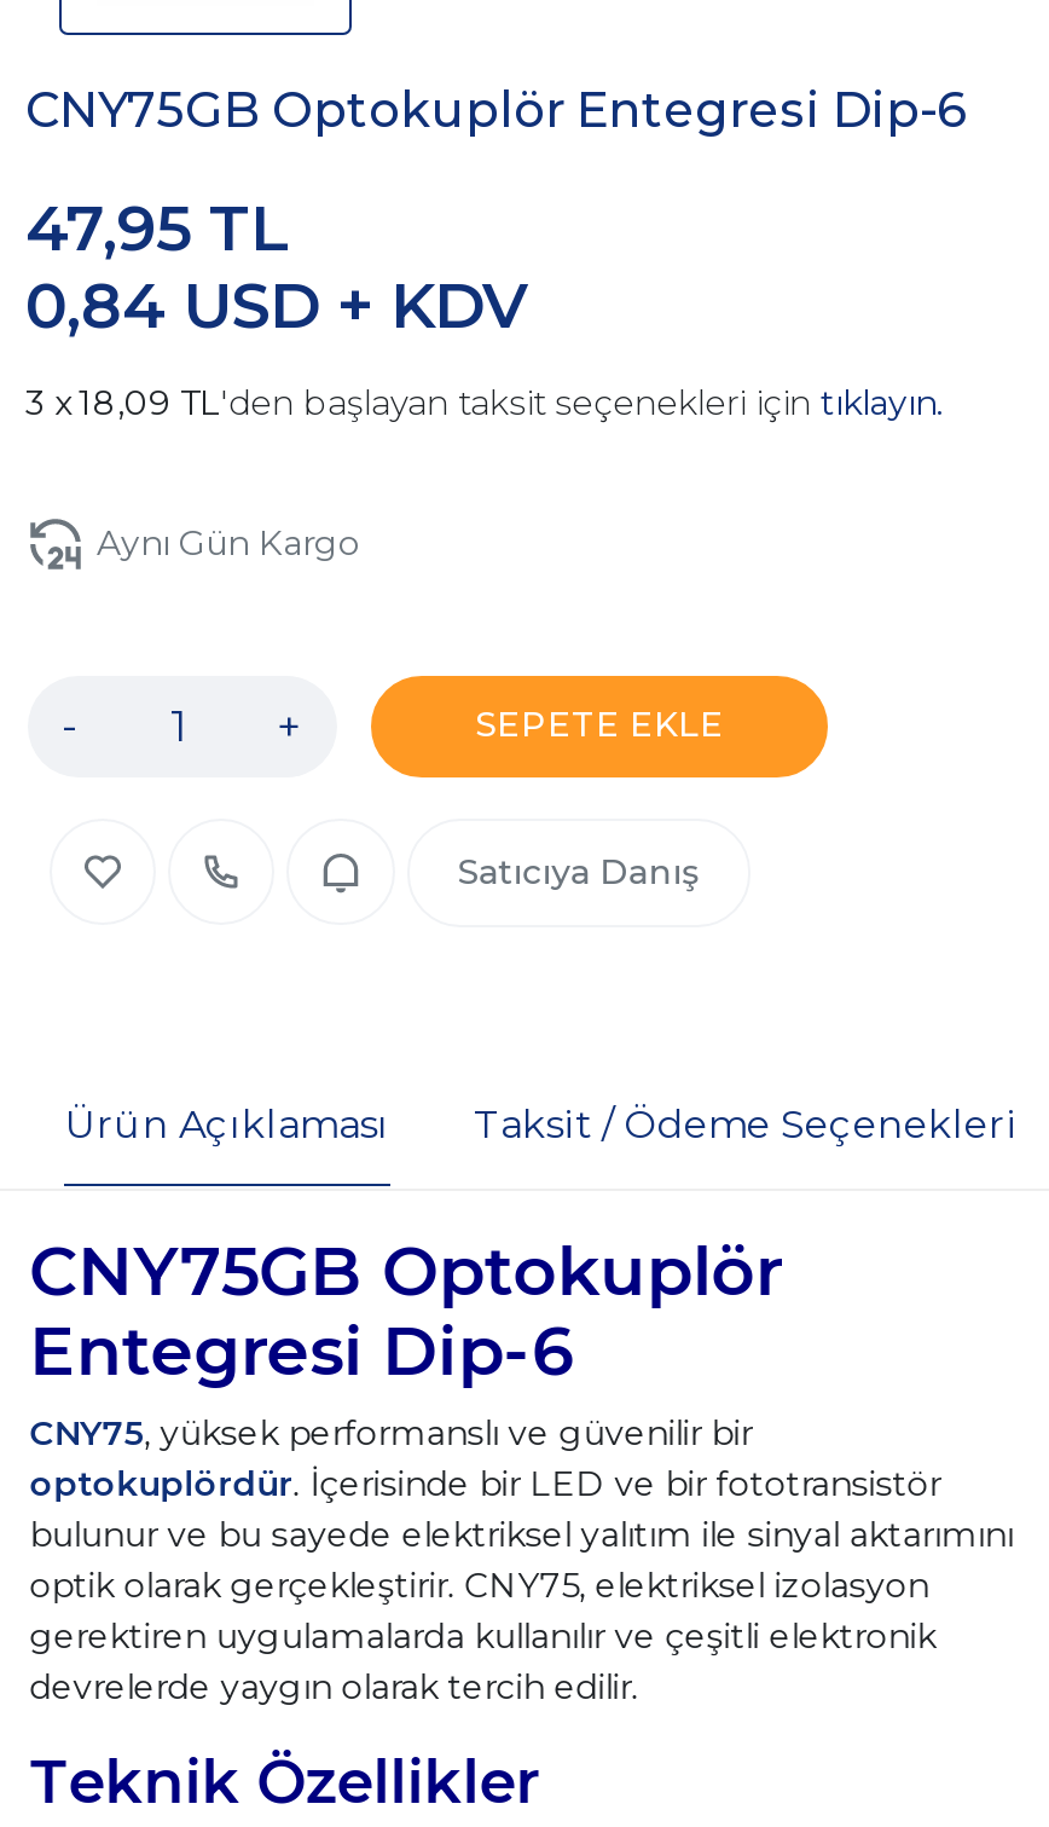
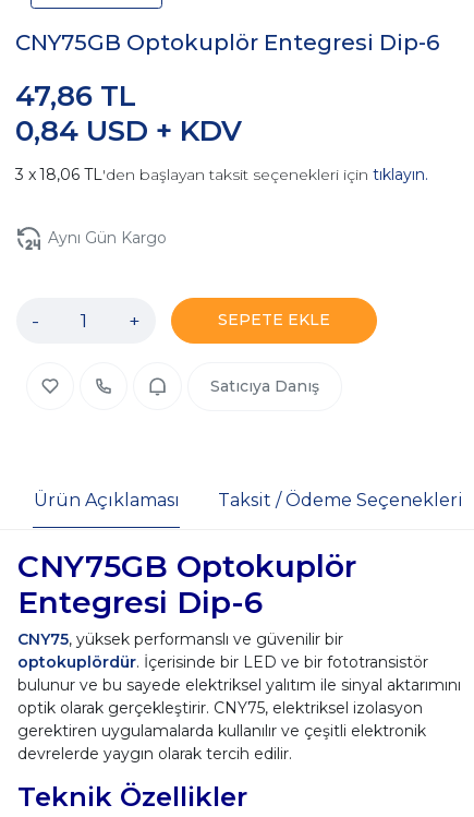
[25,191,289,268] 47,95 TL -> [15,79,136,114] 47,86 TL
[79,382,944,425] 18,09 TL'den başlayan taksit seçenekleri için tıklayın. -> [39,165,428,185] 18,06 TL'den başlayan taksit seçenekleri için tıklayın.

